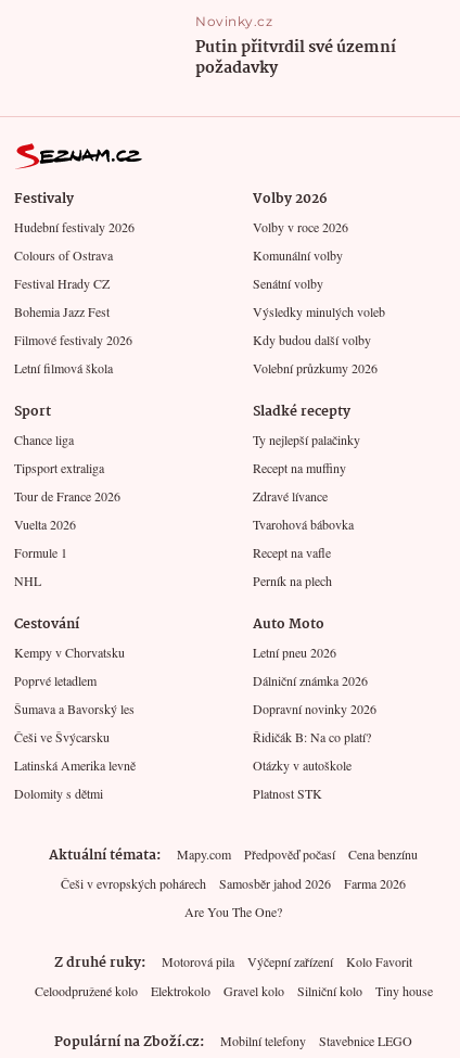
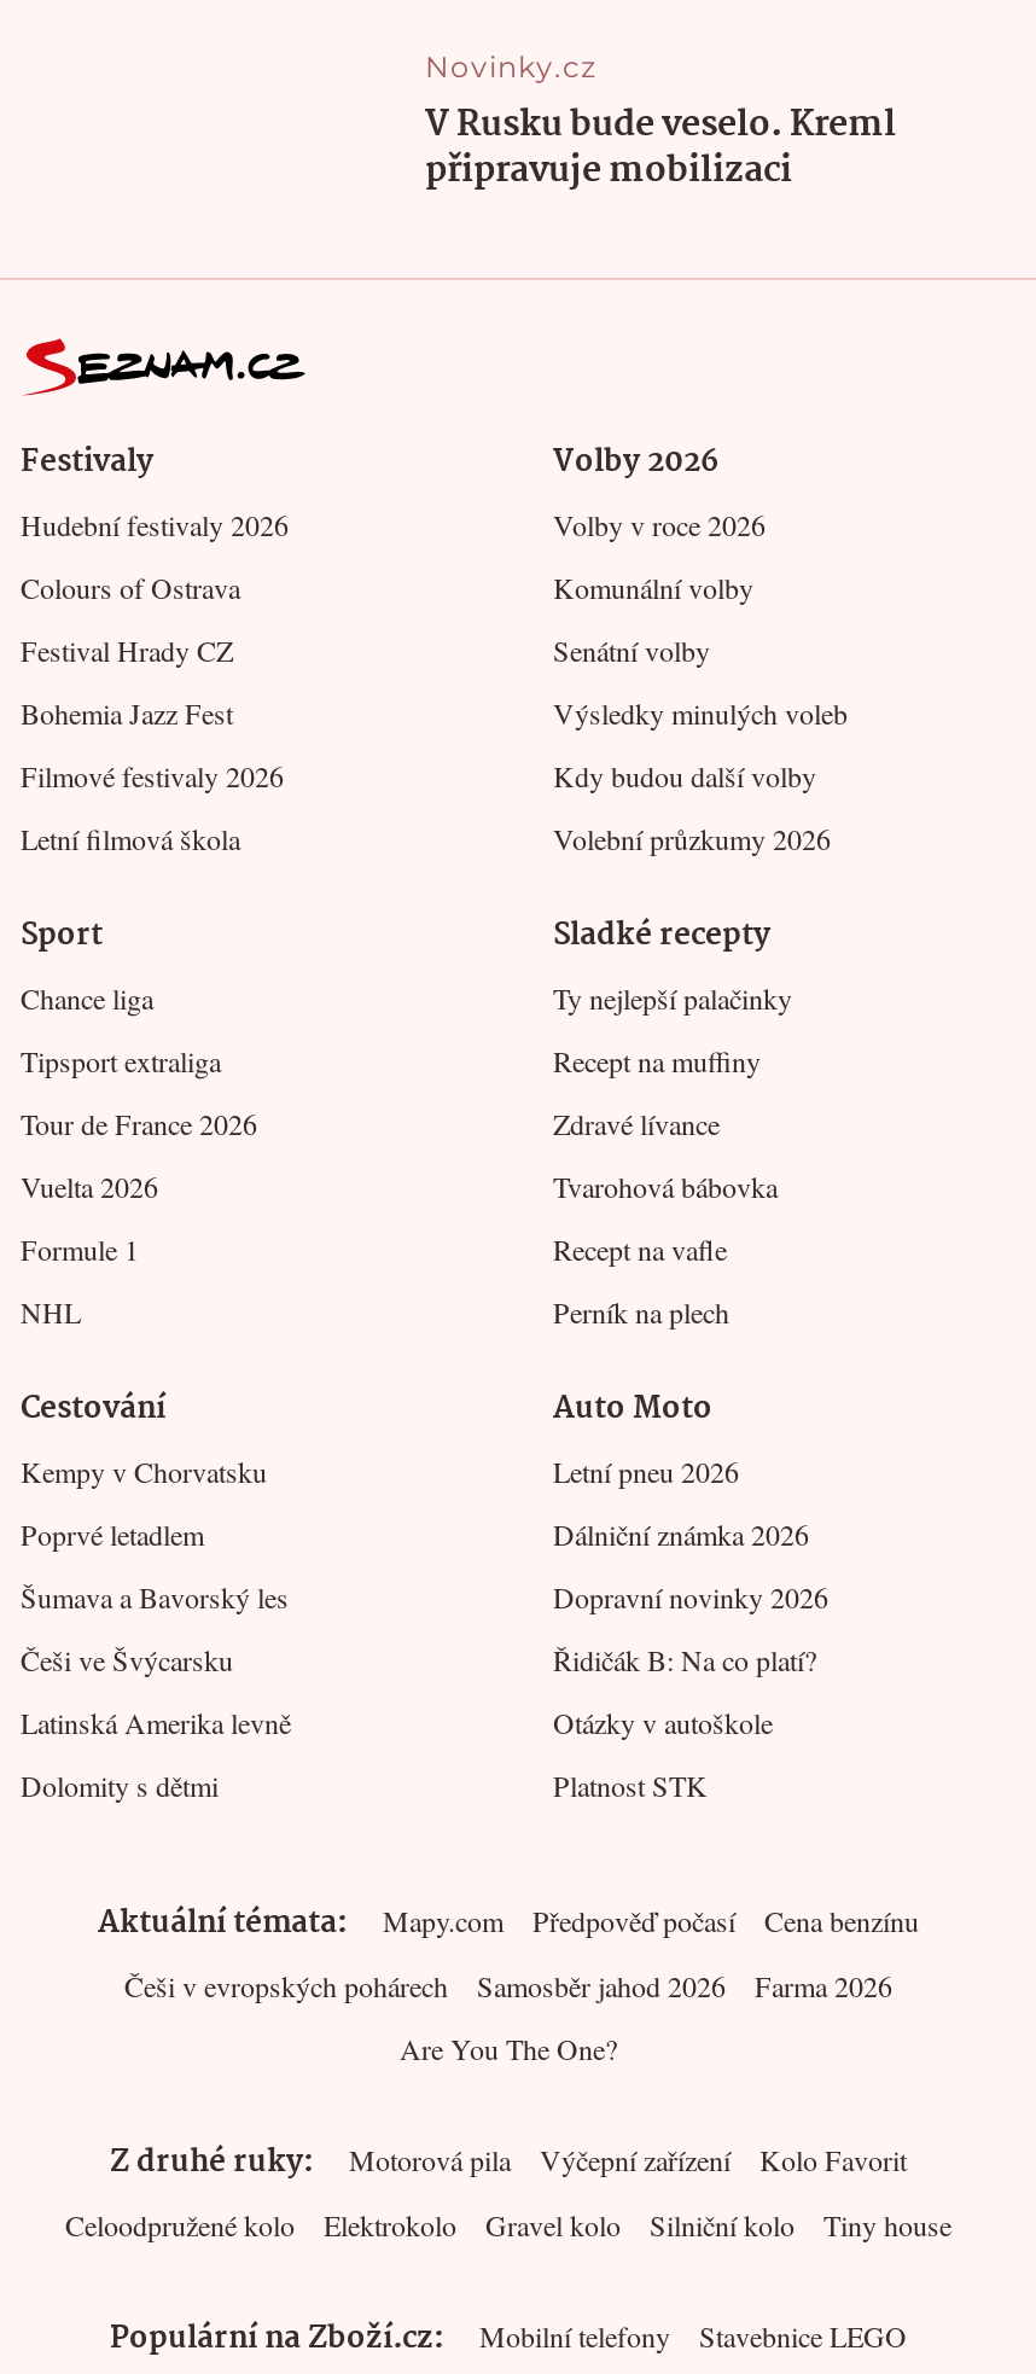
[196,35,397,81] Putin přitvrdil své územní | požadavky -> [425,96,896,200] V Rusku bude veselo. Kreml | připravuje mobilizaci

